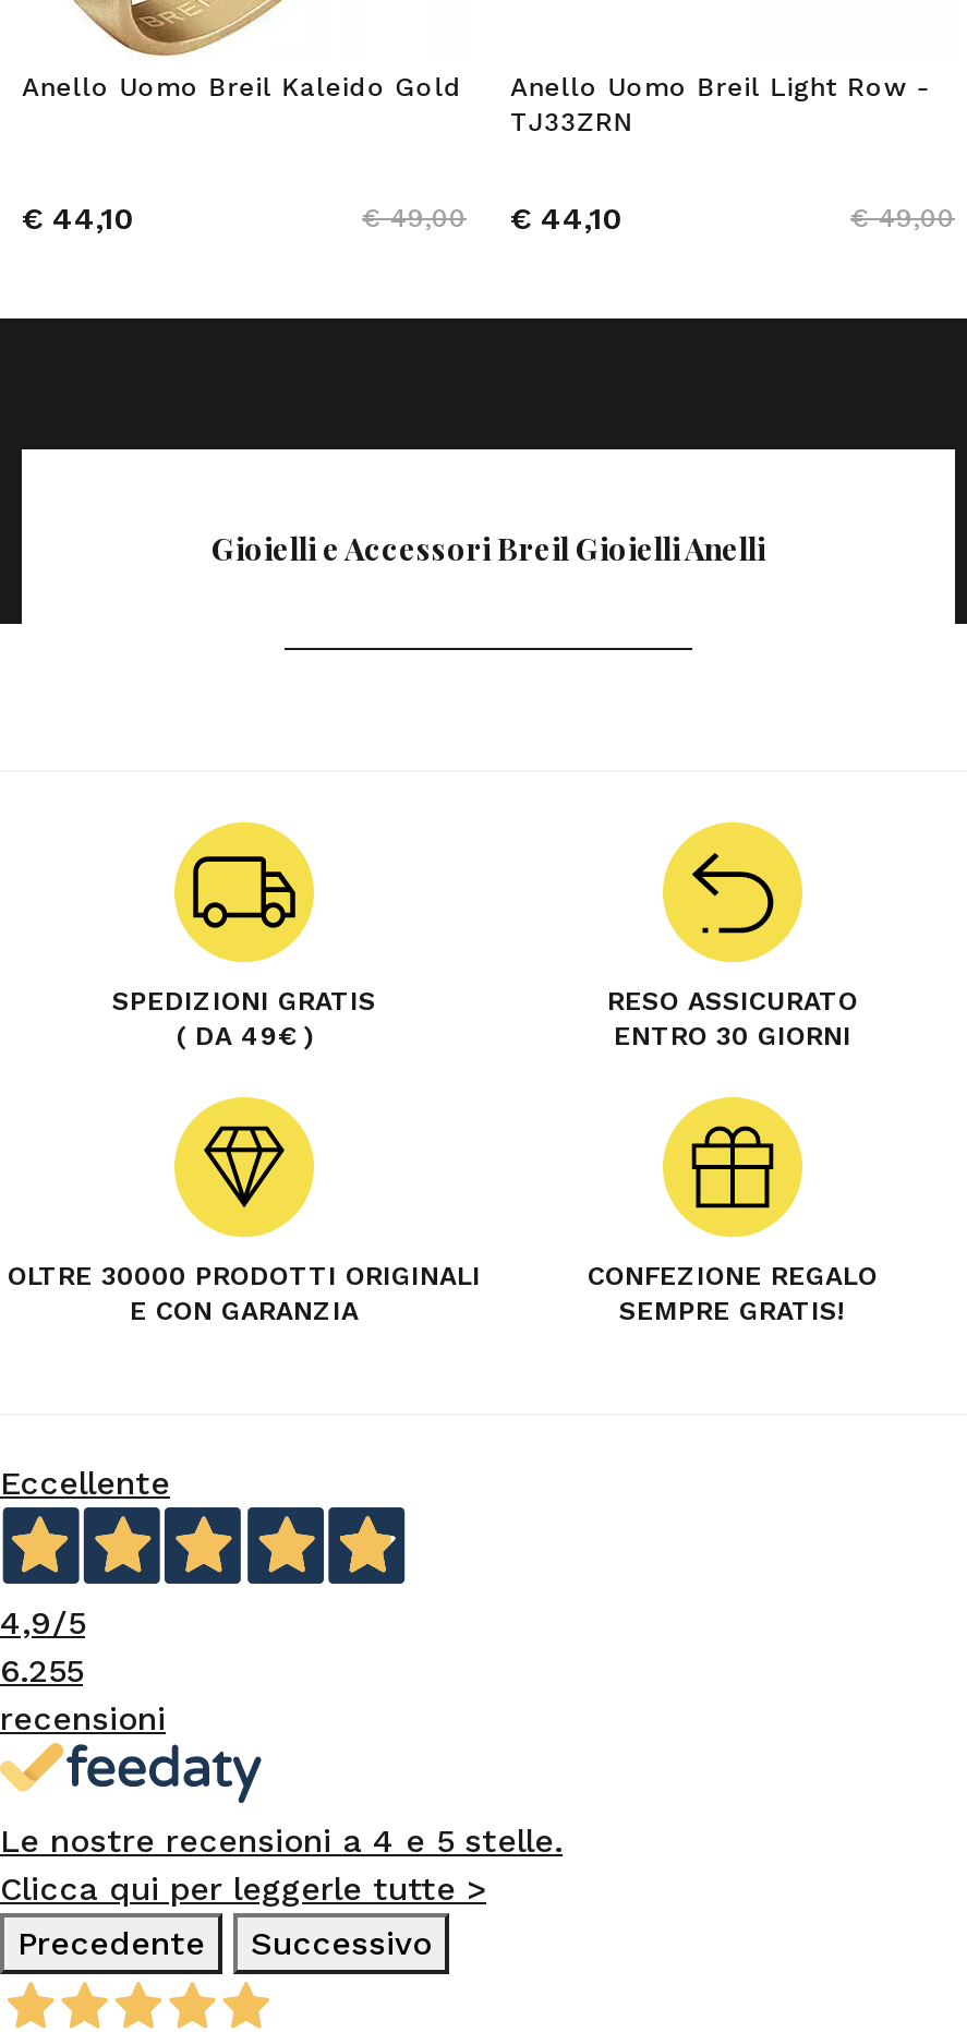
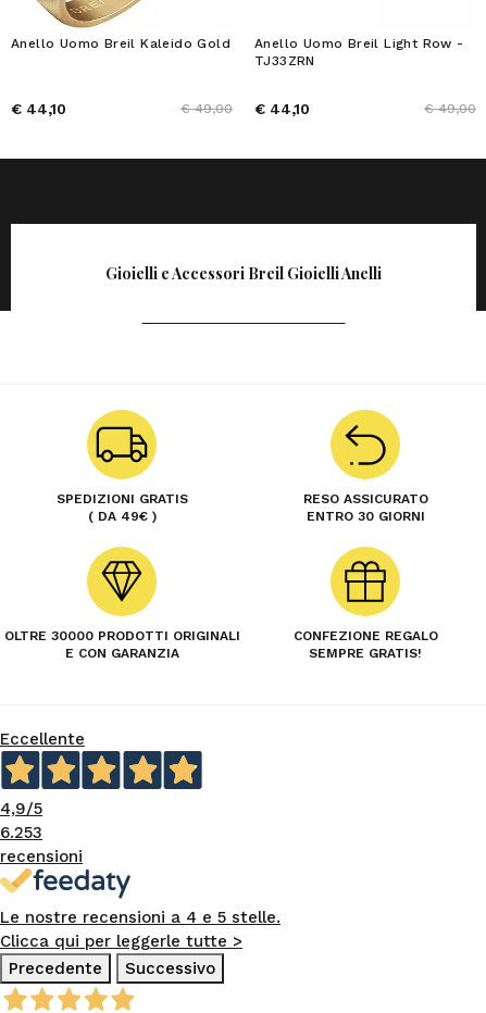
[0,1651,83,1691] 6.255 -> [0,823,42,842] 6.253

